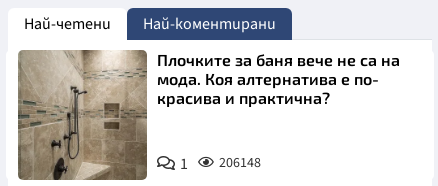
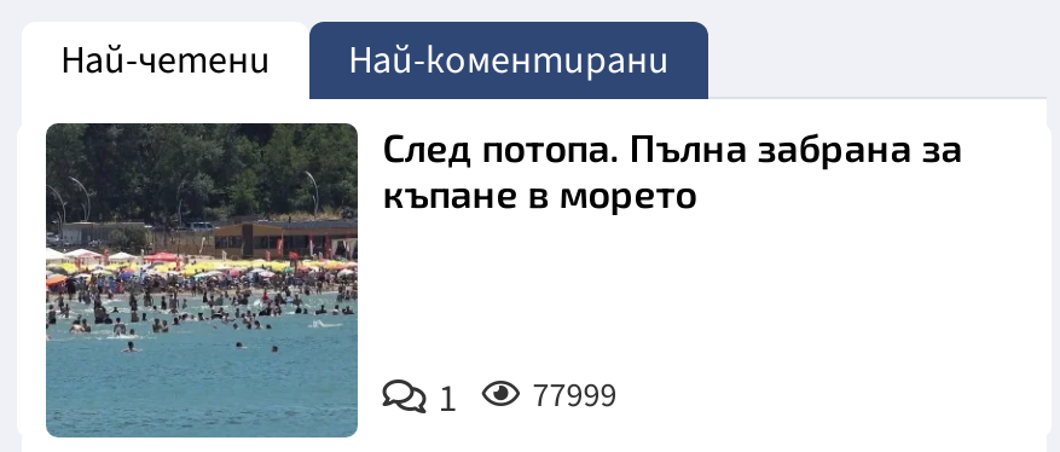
[17,49,400,181] [image] | Плочките за баня вече не са на | мода. Коя алтернатива е по- | красива и практична? -> [44,121,963,440] [image] | След потопа. Пълна забрана за | къпане в морето
[180,153,261,175] 1 206148 -> [438,372,617,425] 1 77999

